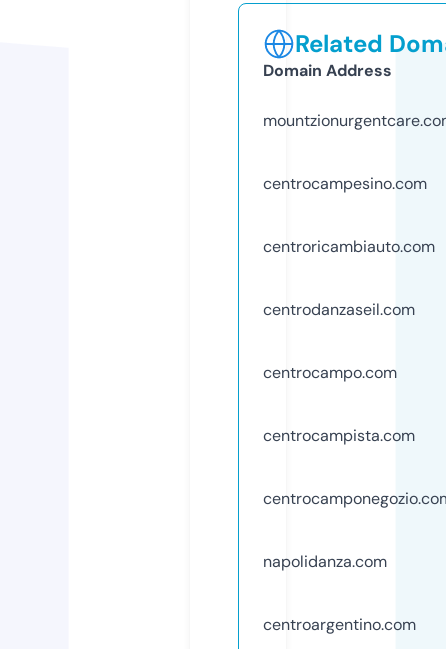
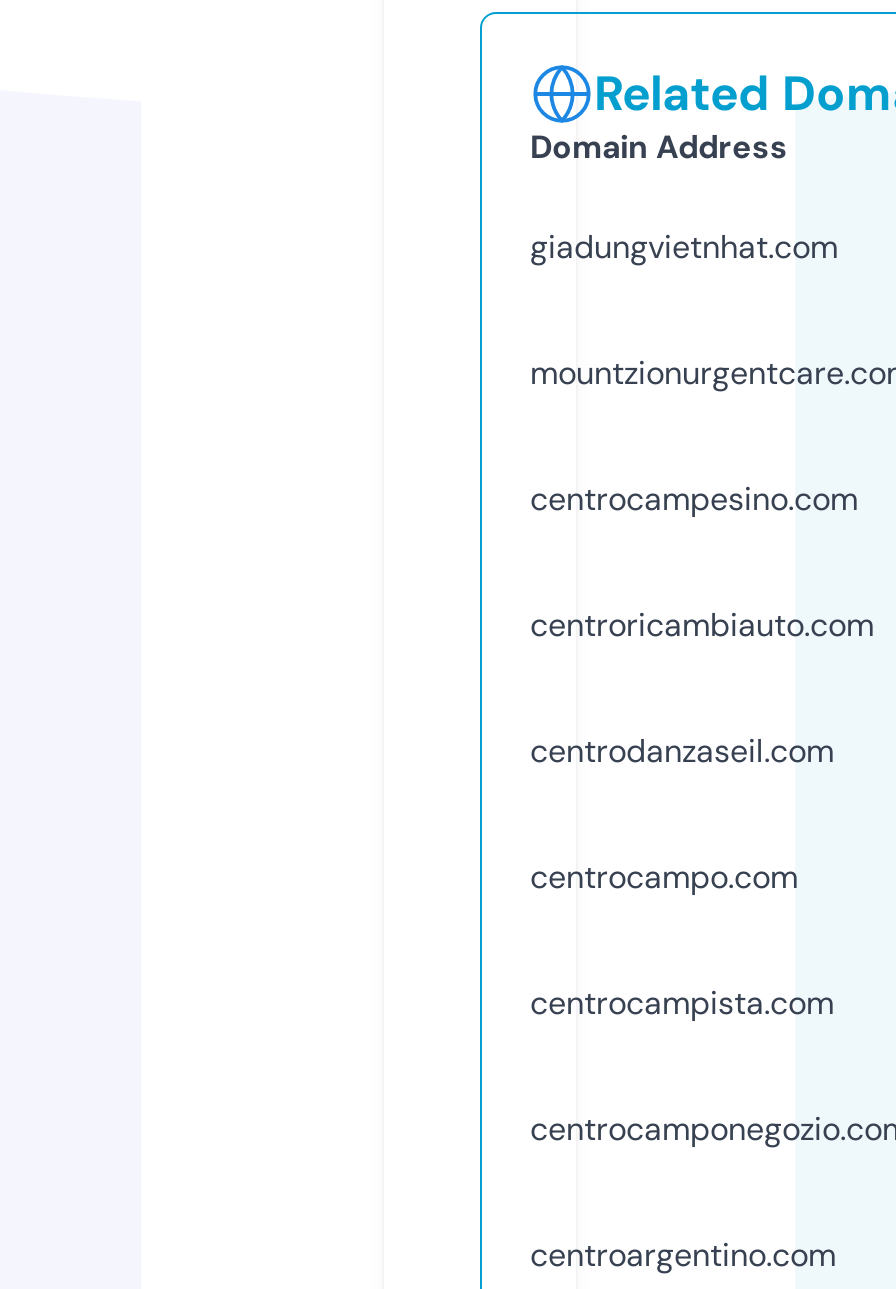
none -> [530,226,838,268] giadungvietnhat.com
moved [263,173,435,446] -> [530,478,874,1024]: centrocampesino.com | centroricambiauto.com | centrodanzaseil.com | centrocampo.com | centrocampista.com
[263,551,387,572] napolidanza.com -> none

